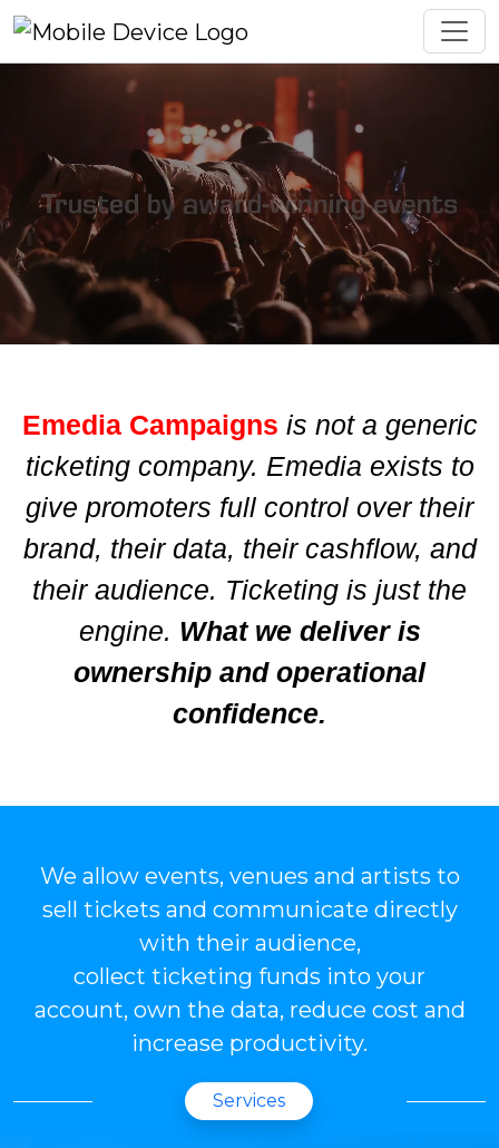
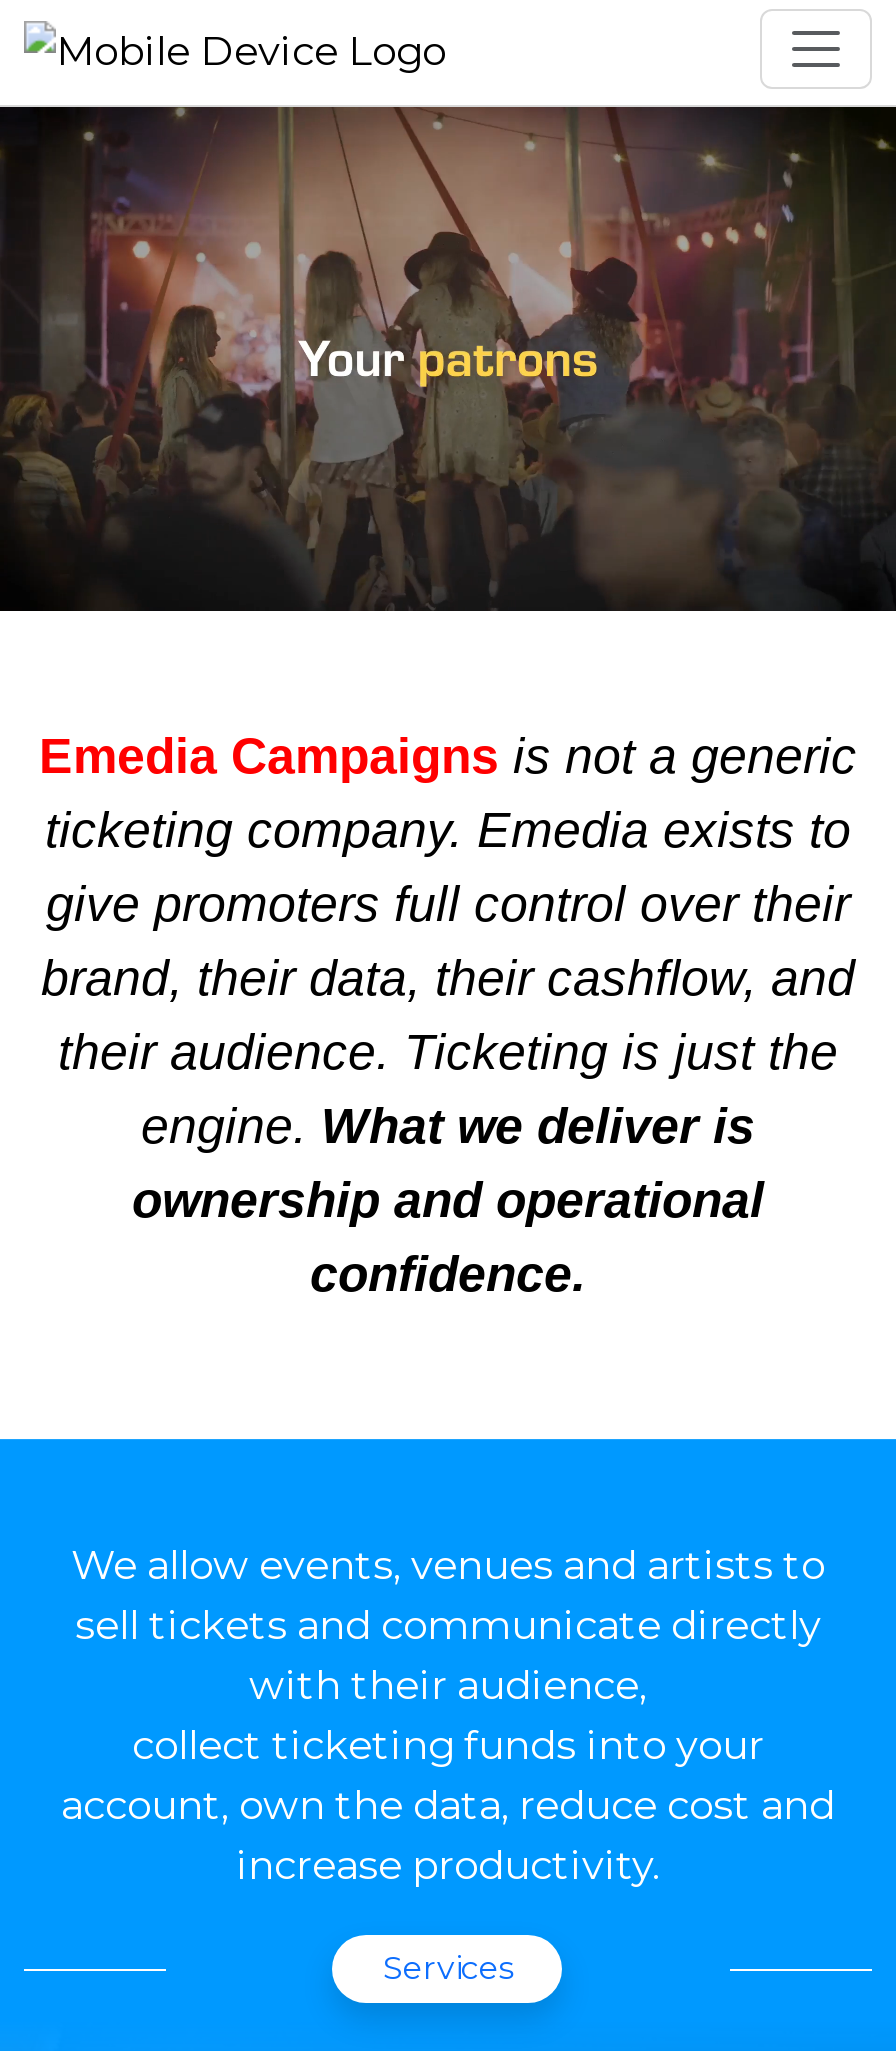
[3,65,496,344] [image] -> [6,107,890,609] [image]

